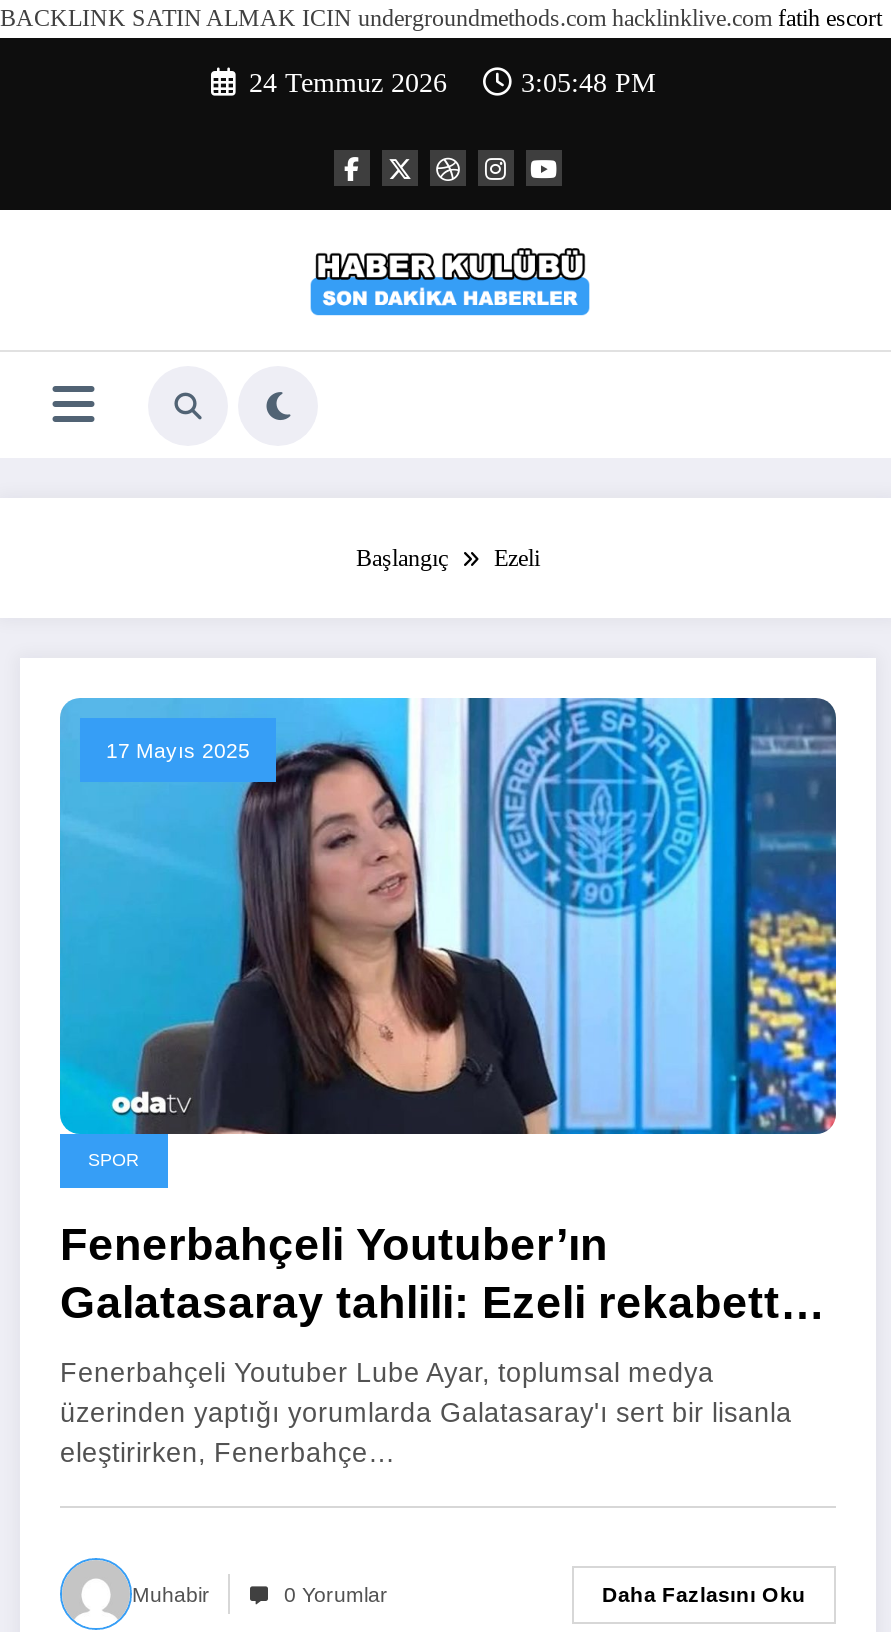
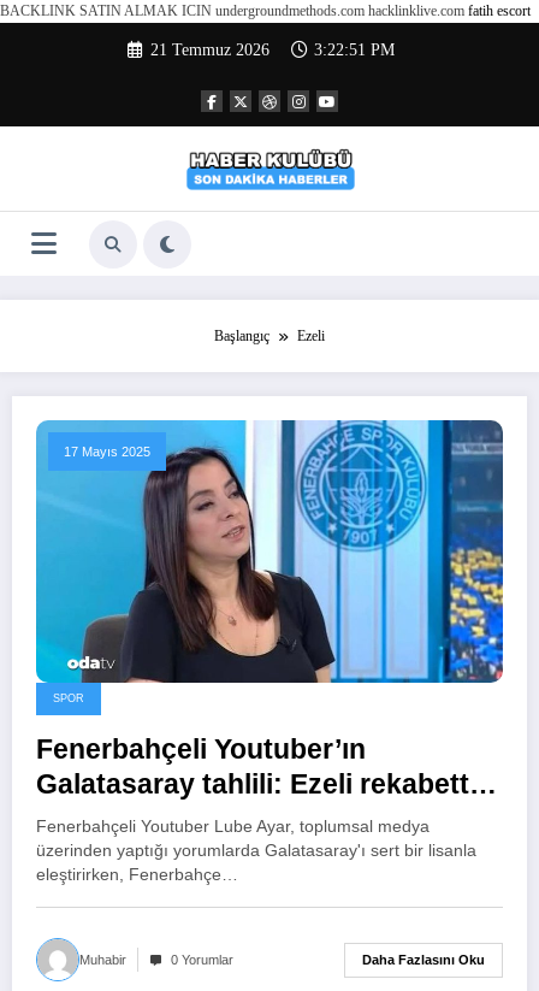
[249,68,447,98] 24 Temmuz 2026 -> [150,41,269,59] 21 Temmuz 2026
[521,68,655,98] 3:05:48 PM -> [313,41,394,59] 3:22:51 PM

